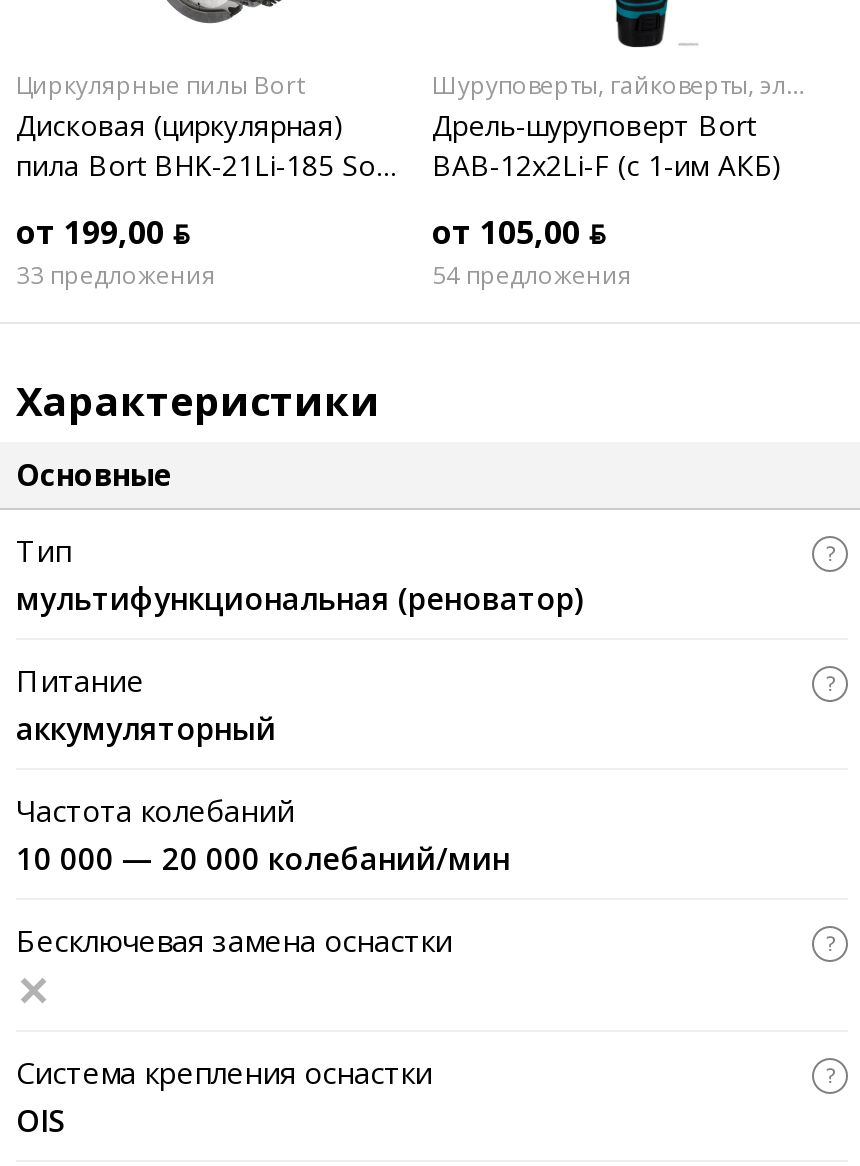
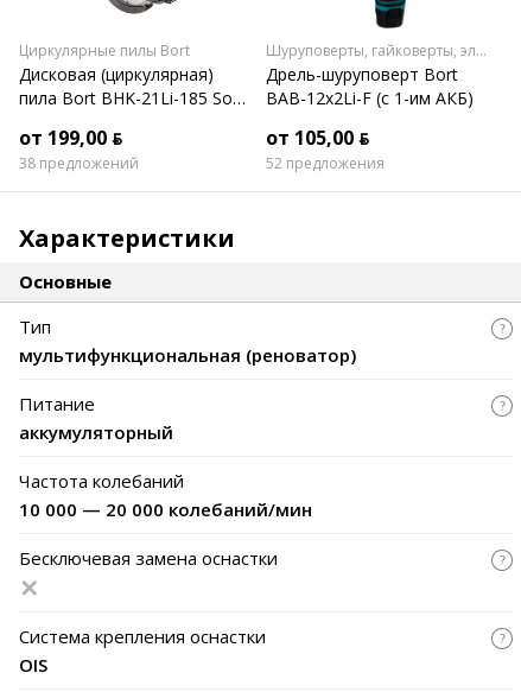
[16,258,216,292] 33 предложения -> [19,153,139,173] 38 предложений
[432,258,632,292] 54 предложения -> [266,153,385,173] 52 предложения

